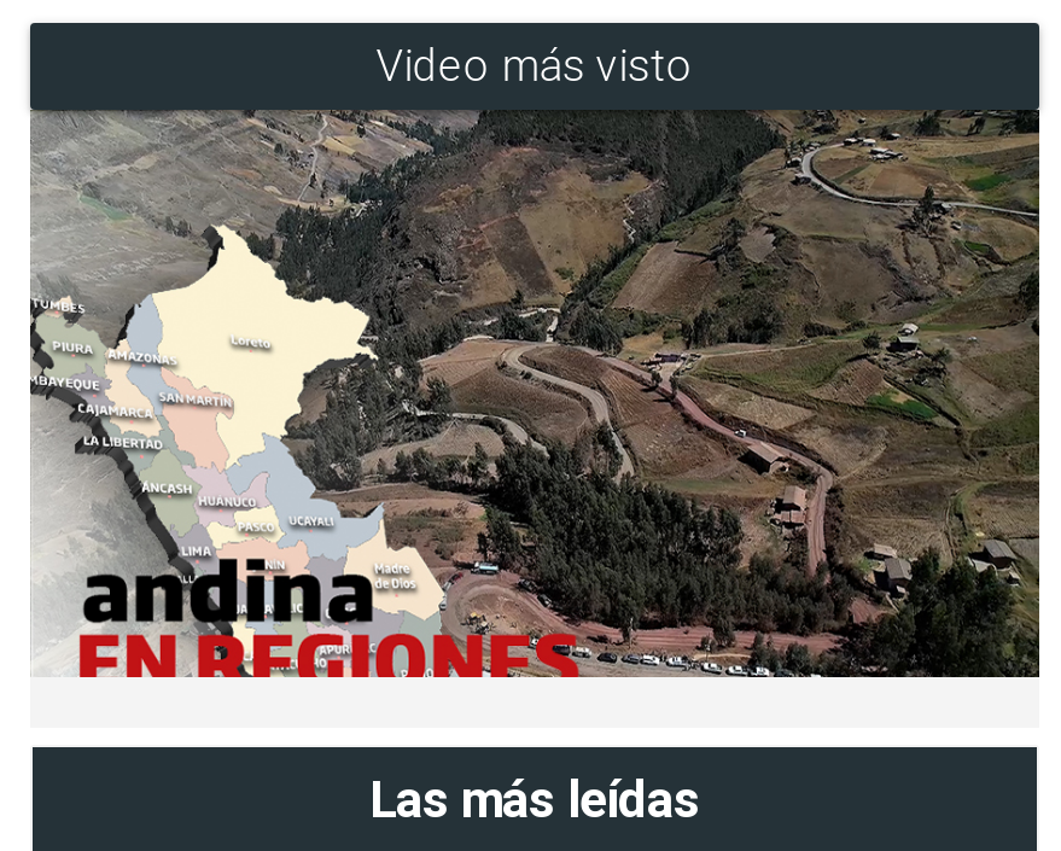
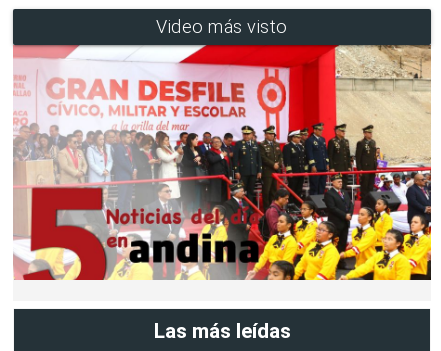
[28,110,1042,680] [image] -> [13,44,432,281] [image]

